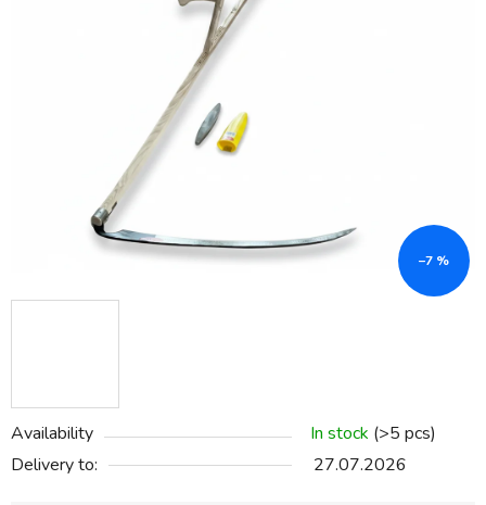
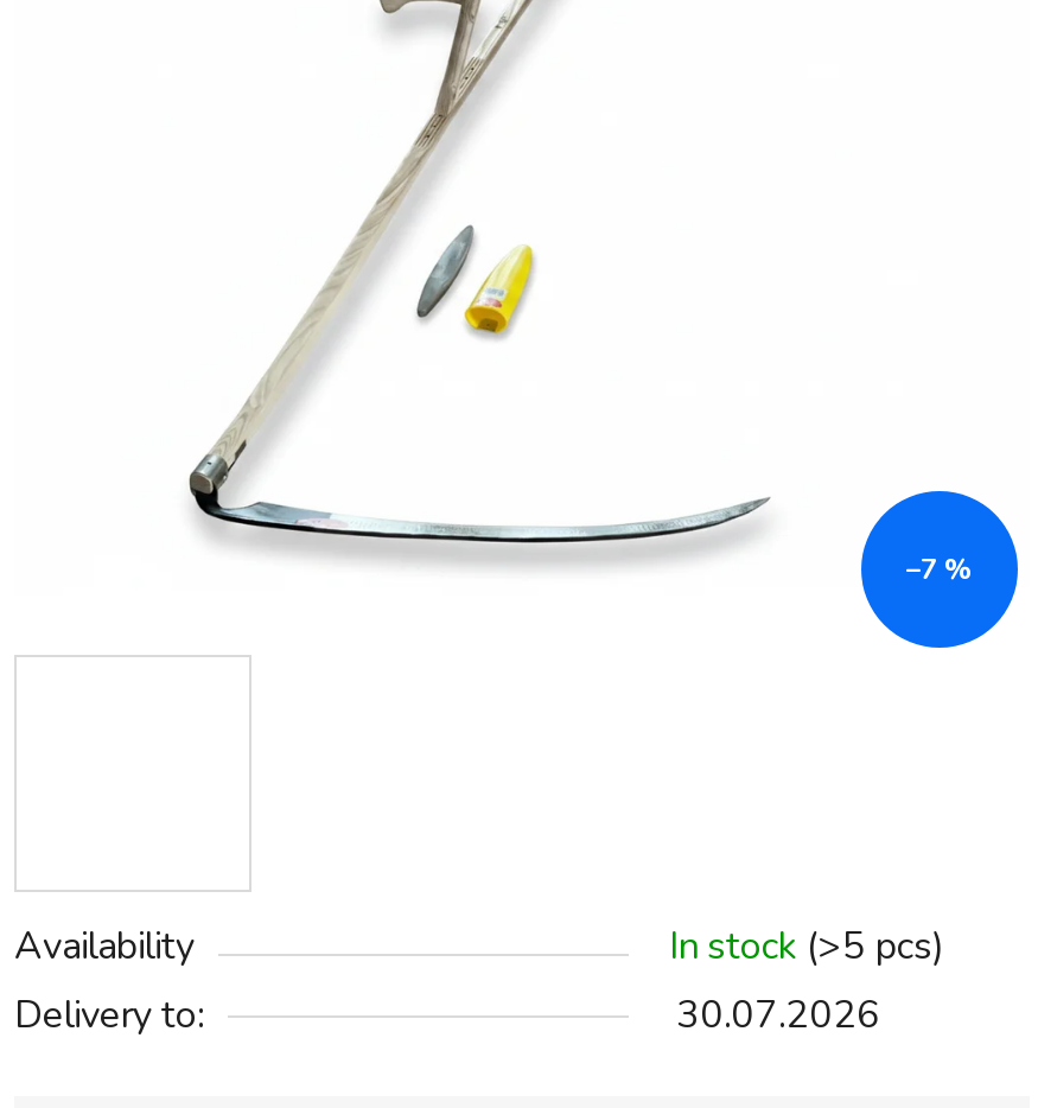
[314,453,407,477] 27.07.2026 -> [676,990,880,1042] 30.07.2026

